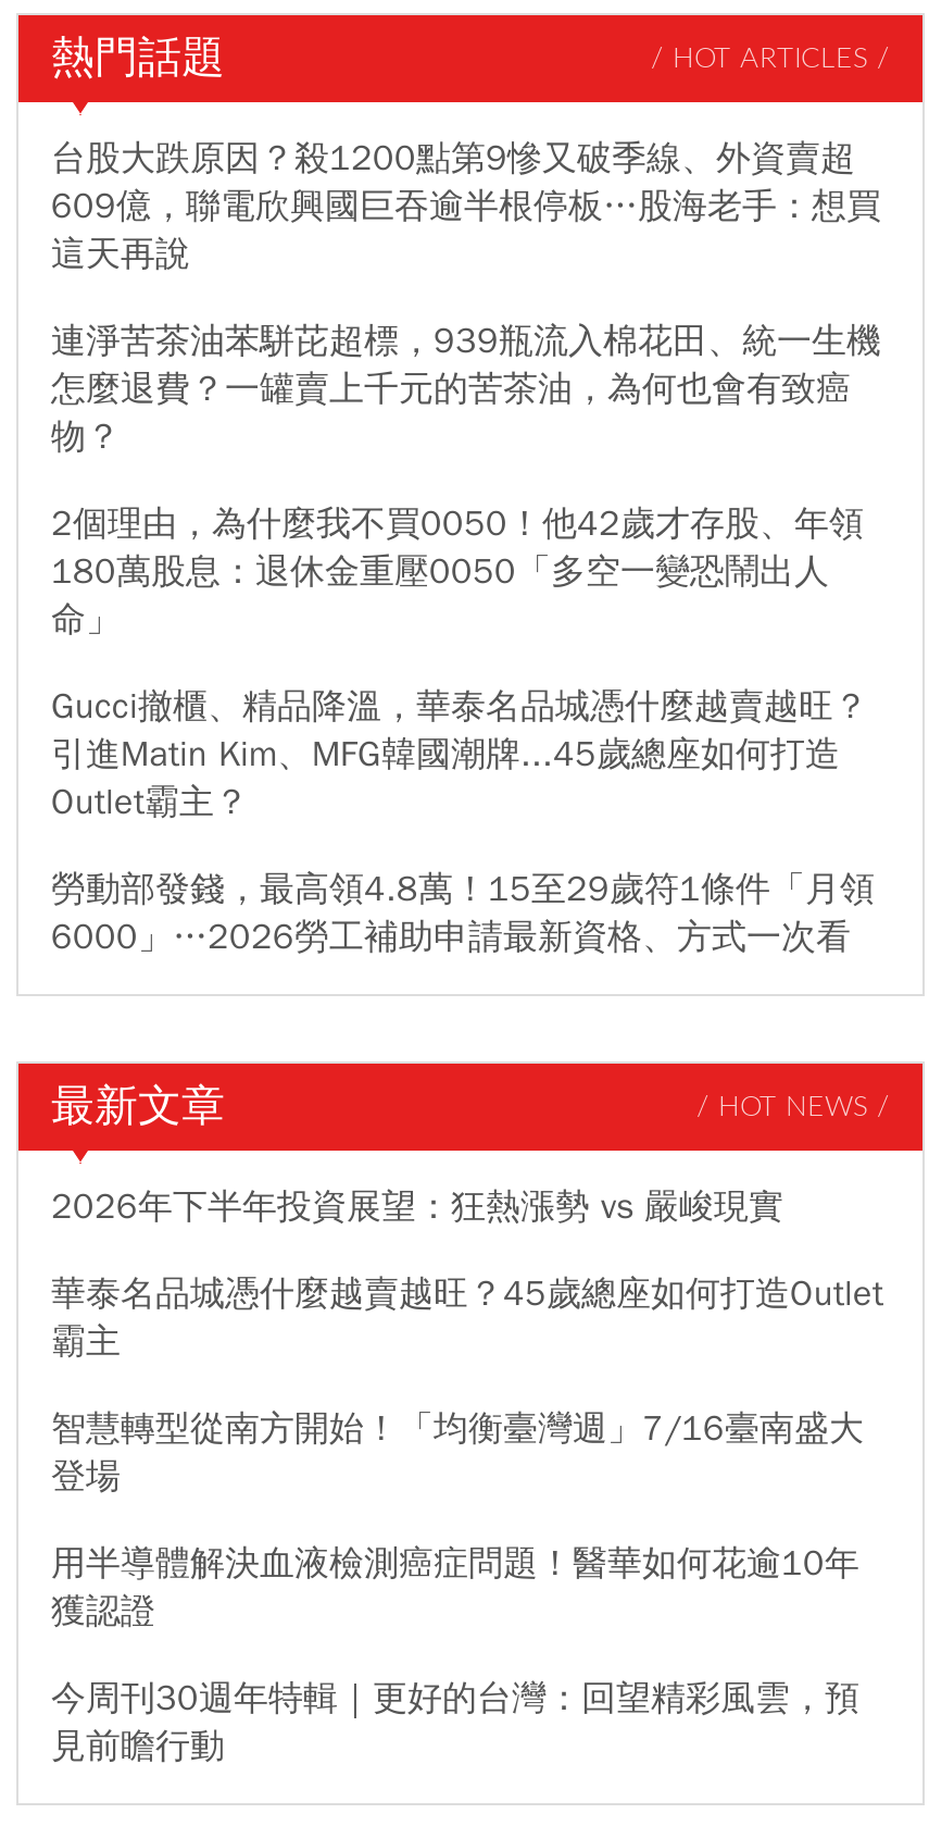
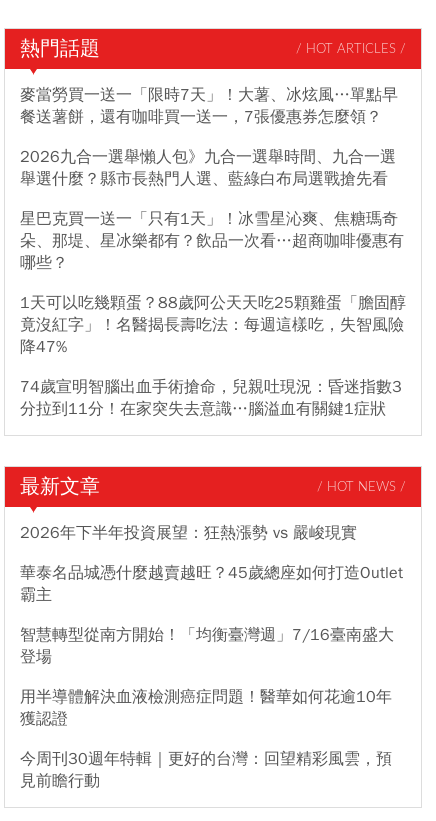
[51,138,881,277] 台股大跌原因？殺1200點第9慘又破季線、外資賣超 | 609億，聯電欣興國巨吞逾半根停板…股海老手：想買 | 這天再說 -> [20,85,398,127] 麥當勞買一送一「限時7天」！大薯、冰炫風…單點早 | 餐送薯餅，還有咖啡買一送一，7張優惠券怎麼領？
[51,321,881,460] 連淨苦茶油苯駢芘超標，939瓶流入棉花田、統一生機 | 怎麼退費？一罐賣上千元的苦茶油，為何也會有致癌 | 物？ -> [20,147,396,189] 2026九合一選舉懶人包》九合一選舉時間、九合一選 | 舉選什麼？縣市長熱門人選、藍綠白布局選戰搶先看
[51,503,864,643] 2個理由，為什麼我不買0050！他42歲才存股、年領 | 180萬股息：退休金重壓0050「多空一變恐鬧出人 | 命」 -> [20,209,404,273] 星巴克買一送一「只有1天」！冰雪星沁爽、焦糖瑪奇 | 朵、那堤、星冰樂都有？飲品一次看…超商咖啡優惠有 | 哪些？
[51,686,868,825] Gucci撤櫃、精品降溫，華泰名品城憑什麼越賣越旺？ | 引進Matin Kim、MFG韓國潮牌...45歲總座如何打造 | Outlet霸主？ -> [20,293,406,357] 1天可以吃幾顆蛋？88歲阿公天天吃25顆雞蛋「膽固醇 | 竟沒紅字」！名醫揭長壽吃法：每週這樣吃，失智風險 | 降47%
[51,869,875,960] 勞動部發錢，最高領4.8萬！15至29歲符1條件「月領 | 6000」…2026勞工補助申請最新資格、方式一次看 -> [20,377,402,419] 74歲宣明智腦出血手術搶命，兒親吐現況：昏迷指數3 | 分拉到11分！在家突失去意識…腦溢血有關鍵1症狀

